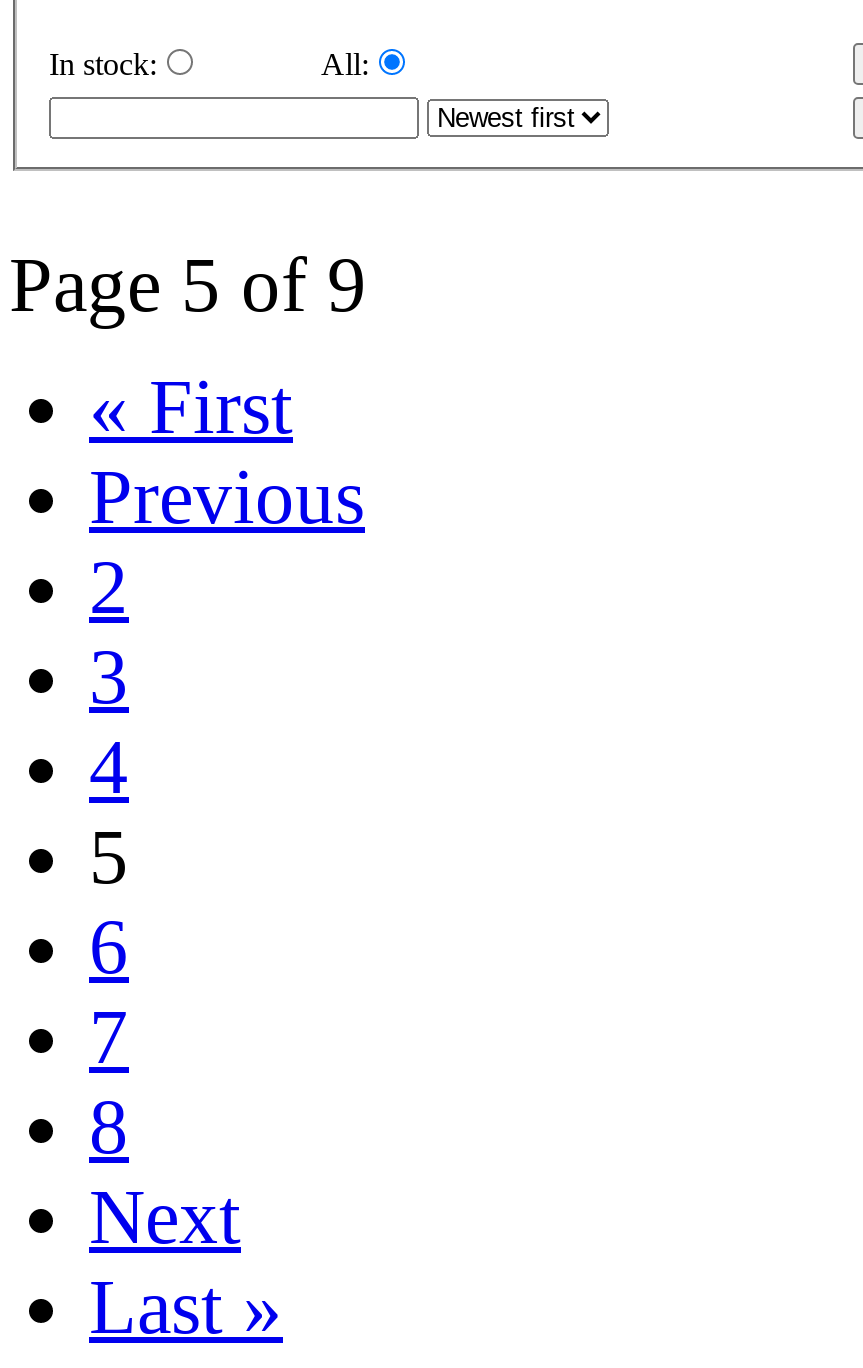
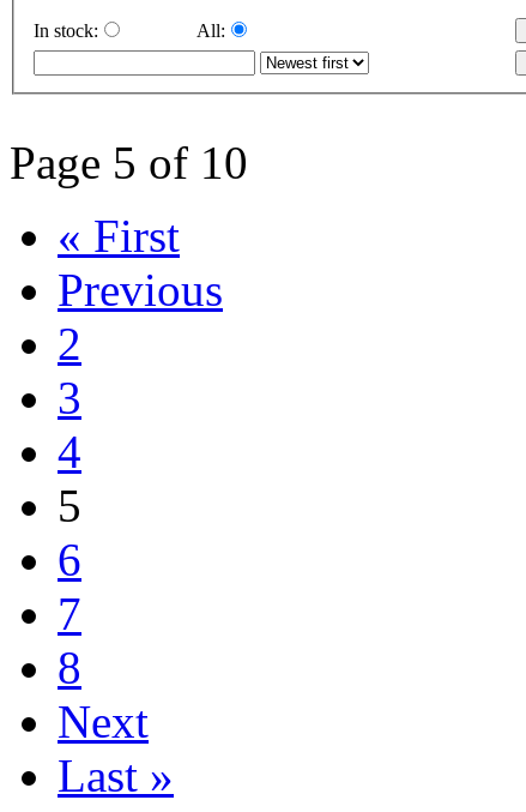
[9,240,367,326] Page 5 of 9 -> [10,136,248,188] Page 5 of 10

